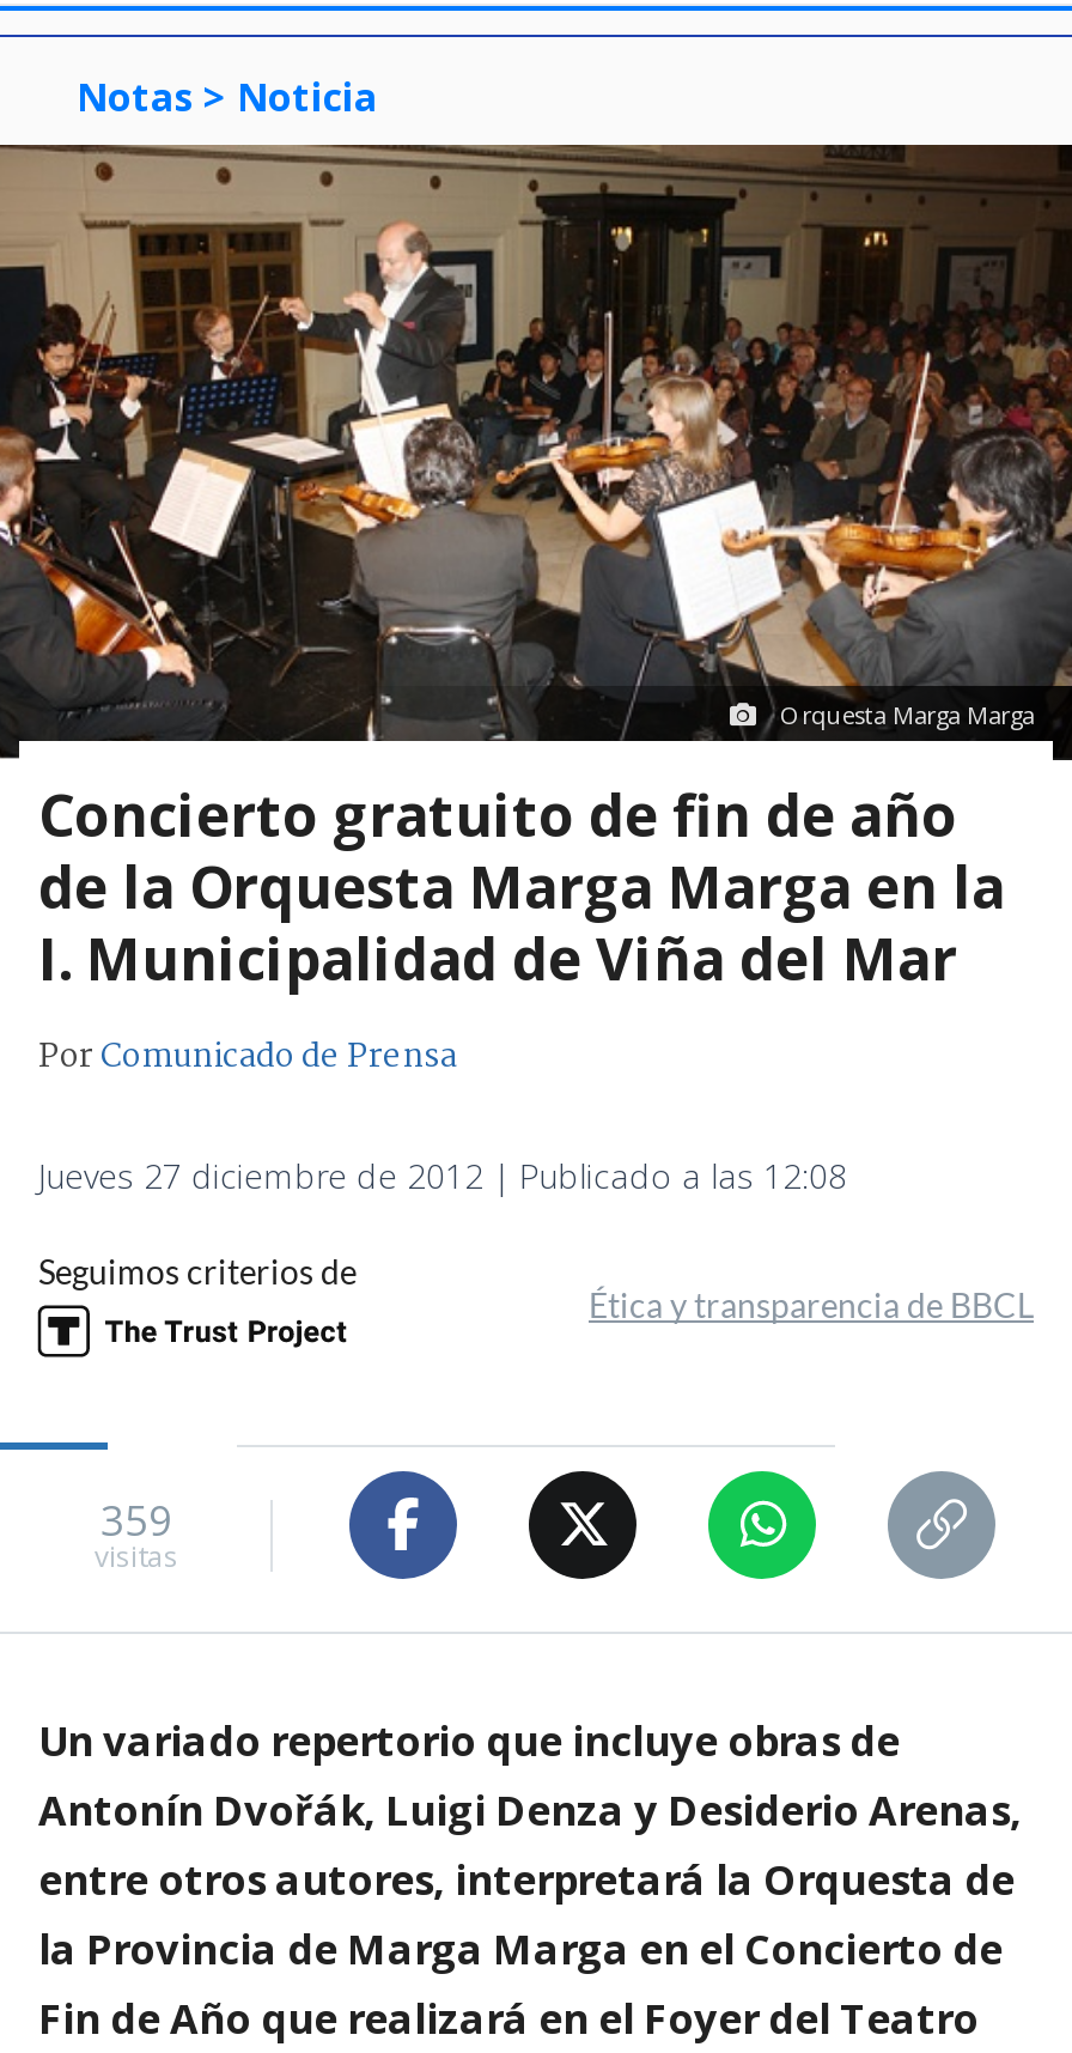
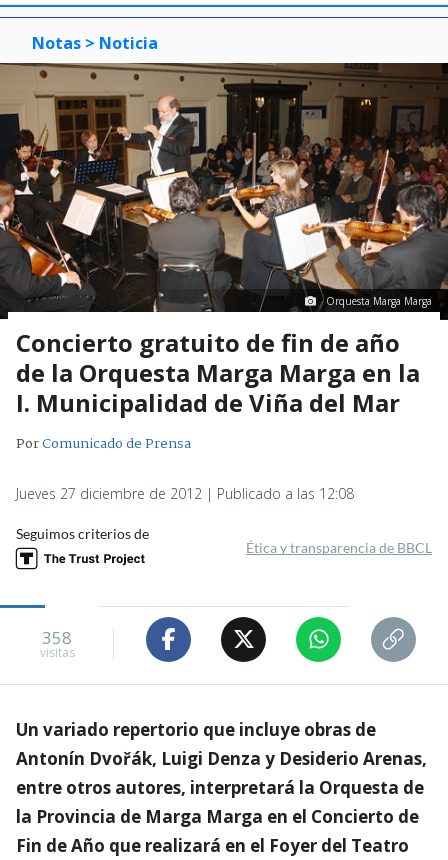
[100,1493,172,1549] 359 -> [42,626,72,649] 358

